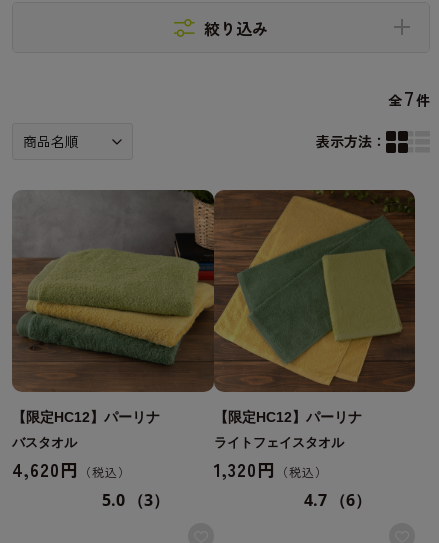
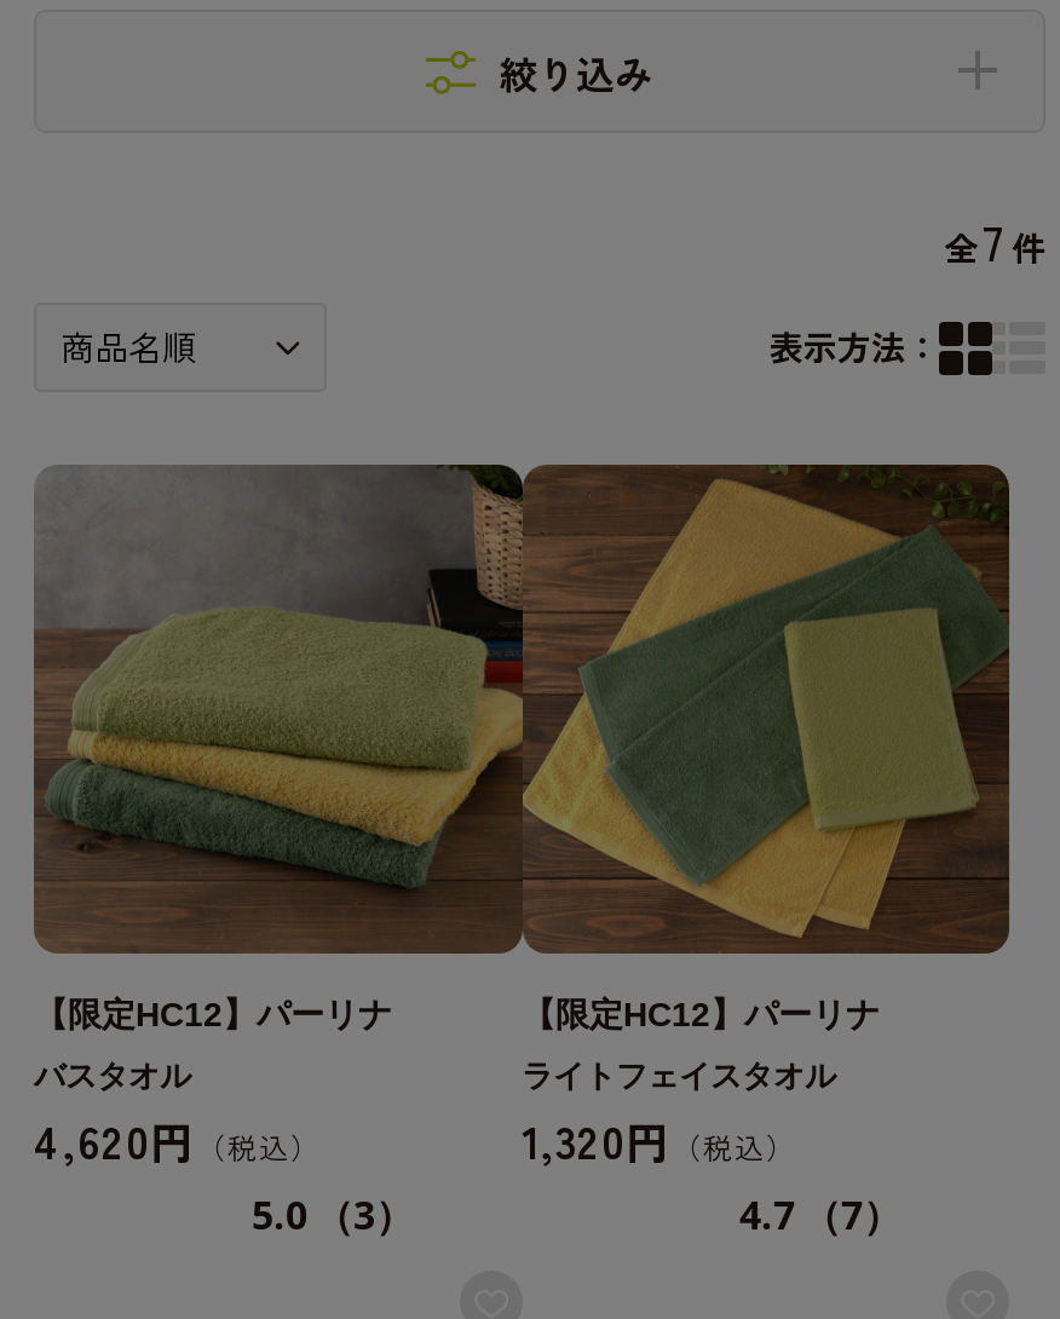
[303,488,370,510] 4.7 （6） -> [739,1187,901,1240] 4.7 （7）

